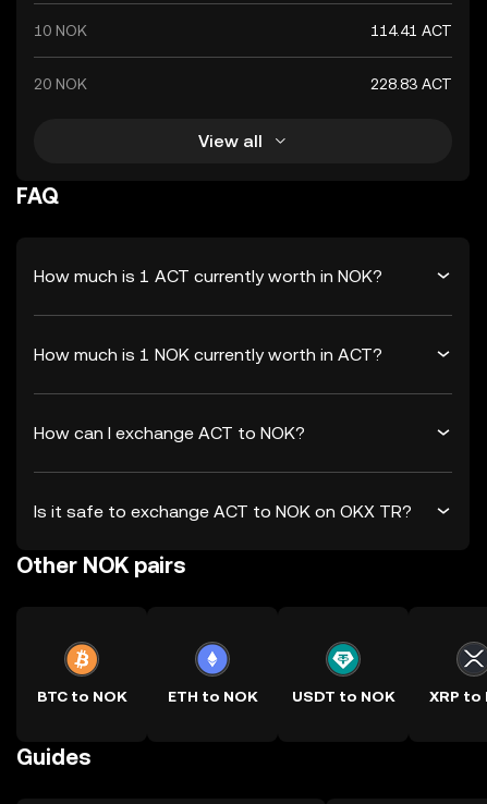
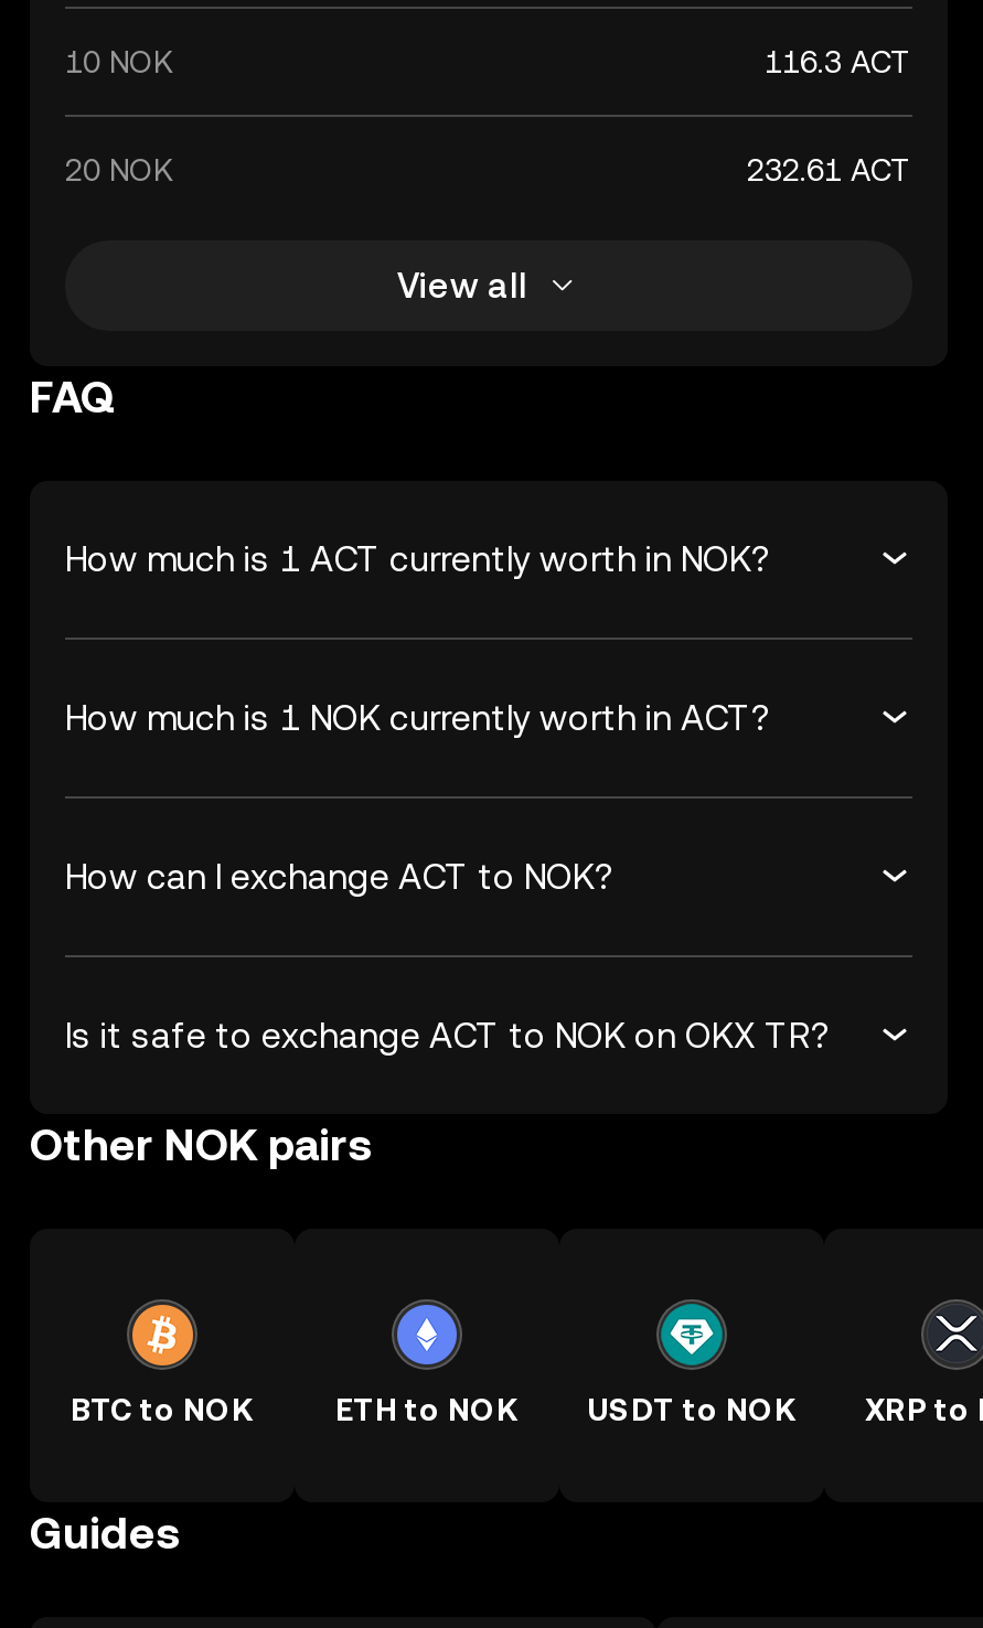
[370,22,452,39] 114.41 ACT -> [765,44,912,79] 116.3 ACT
[370,75,452,93] 228.83 ACT -> [747,152,912,188] 232.61 ACT

